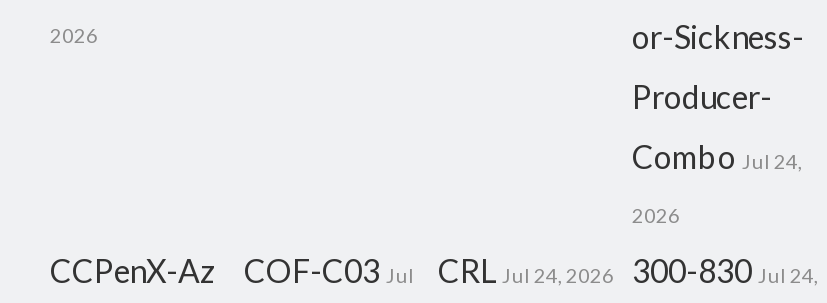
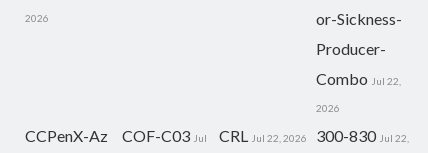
[632,137,802,175] Combo Jul 24, -> [316,69,401,88] Combo Jul 22,
[50,251,818,289] CCPenX-Az COF-C03 Jul CRL Jul 24, 2026 300-830 Jul 24, -> [25,126,409,145] CCPenX-Az COF-C03 Jul CRL Jul 22, 2026 300-830 Jul 22,

